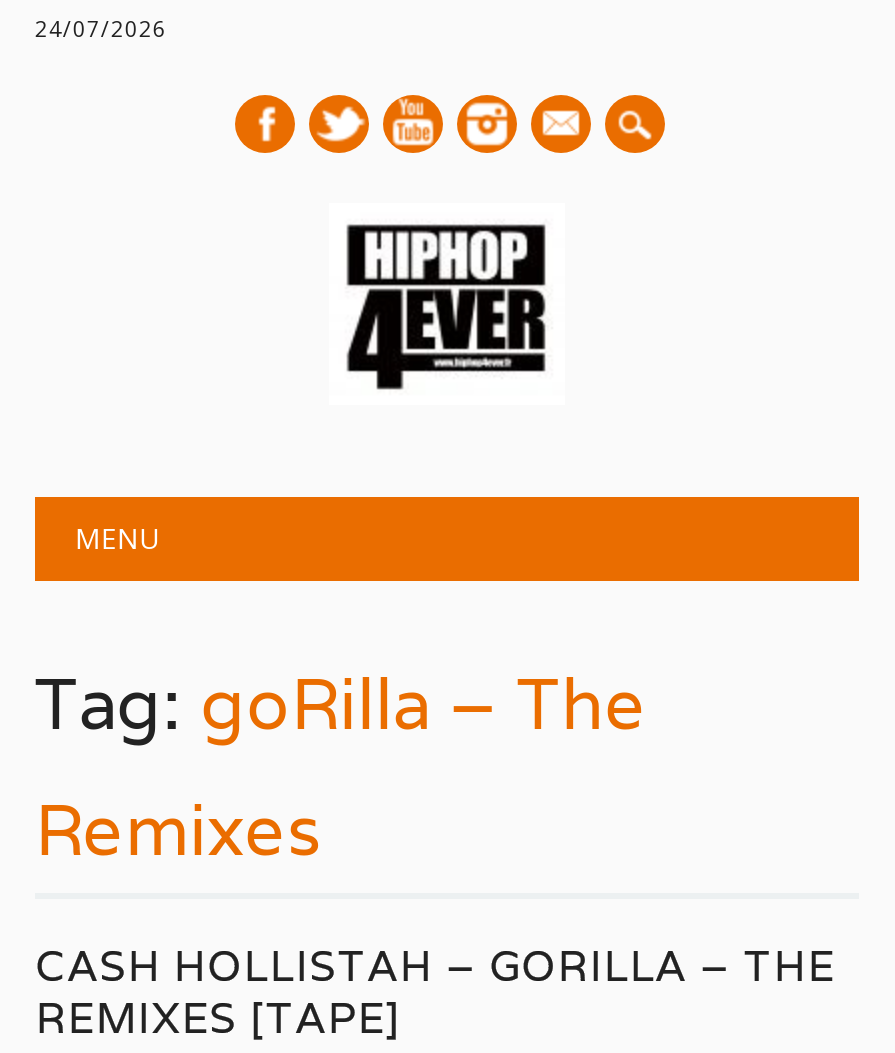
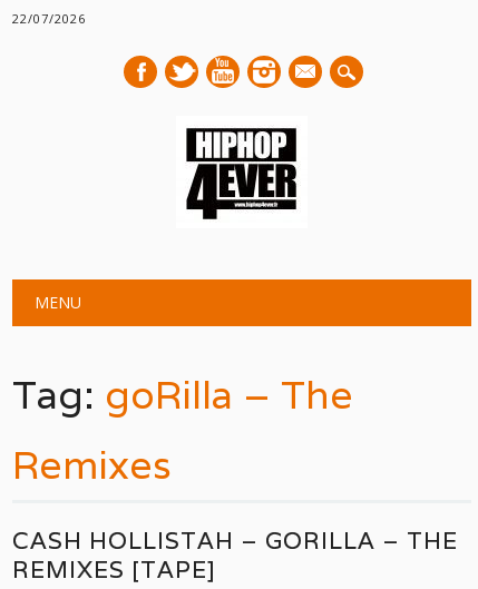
[35,13,167,43] 24/07/2026 -> [12,10,86,27] 22/07/2026

